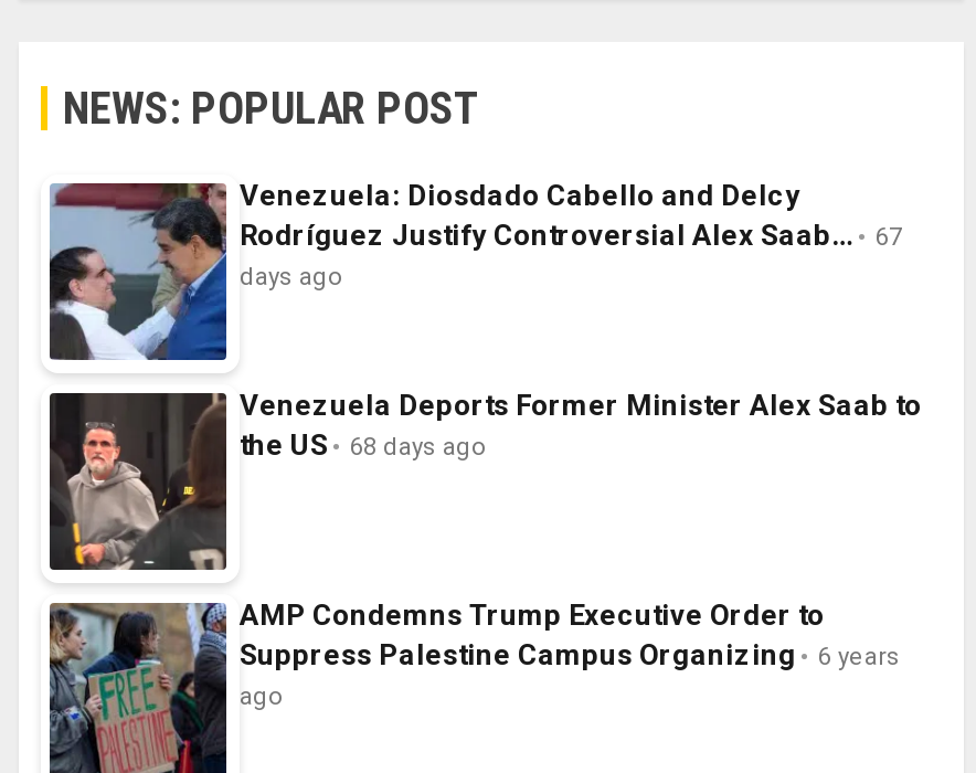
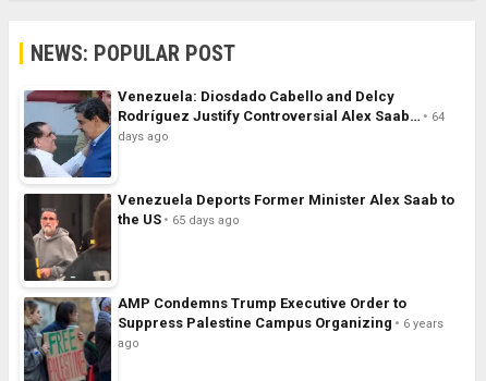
[240,219,902,252] Rodríguez Justify Controversial Alex Saab… 67 -> [118,108,445,124] Rodríguez Justify Controversial Alex Saab… 64
[240,429,487,462] the US 68 days ago -> [118,211,240,228] the US 65 days ago

